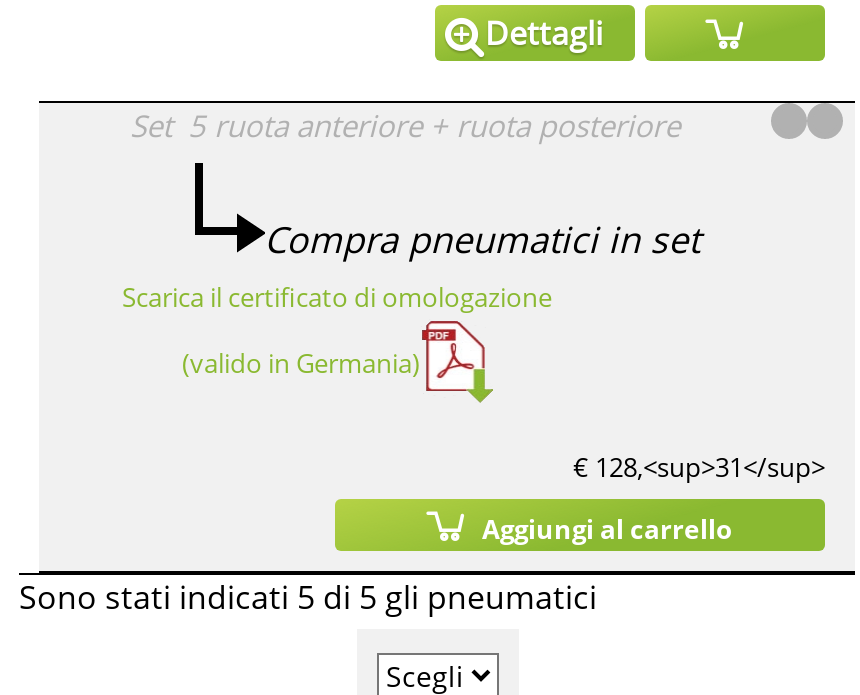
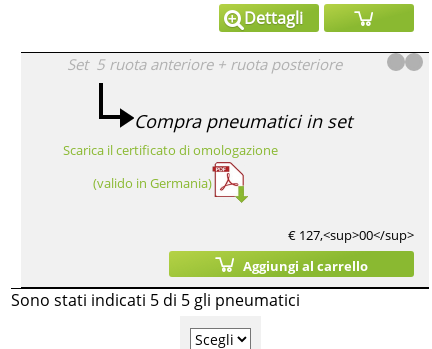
[573,450,825,486] € 128,<sup>31</sup> -> [288,226,414,244] € 127,<sup>00</sup>

